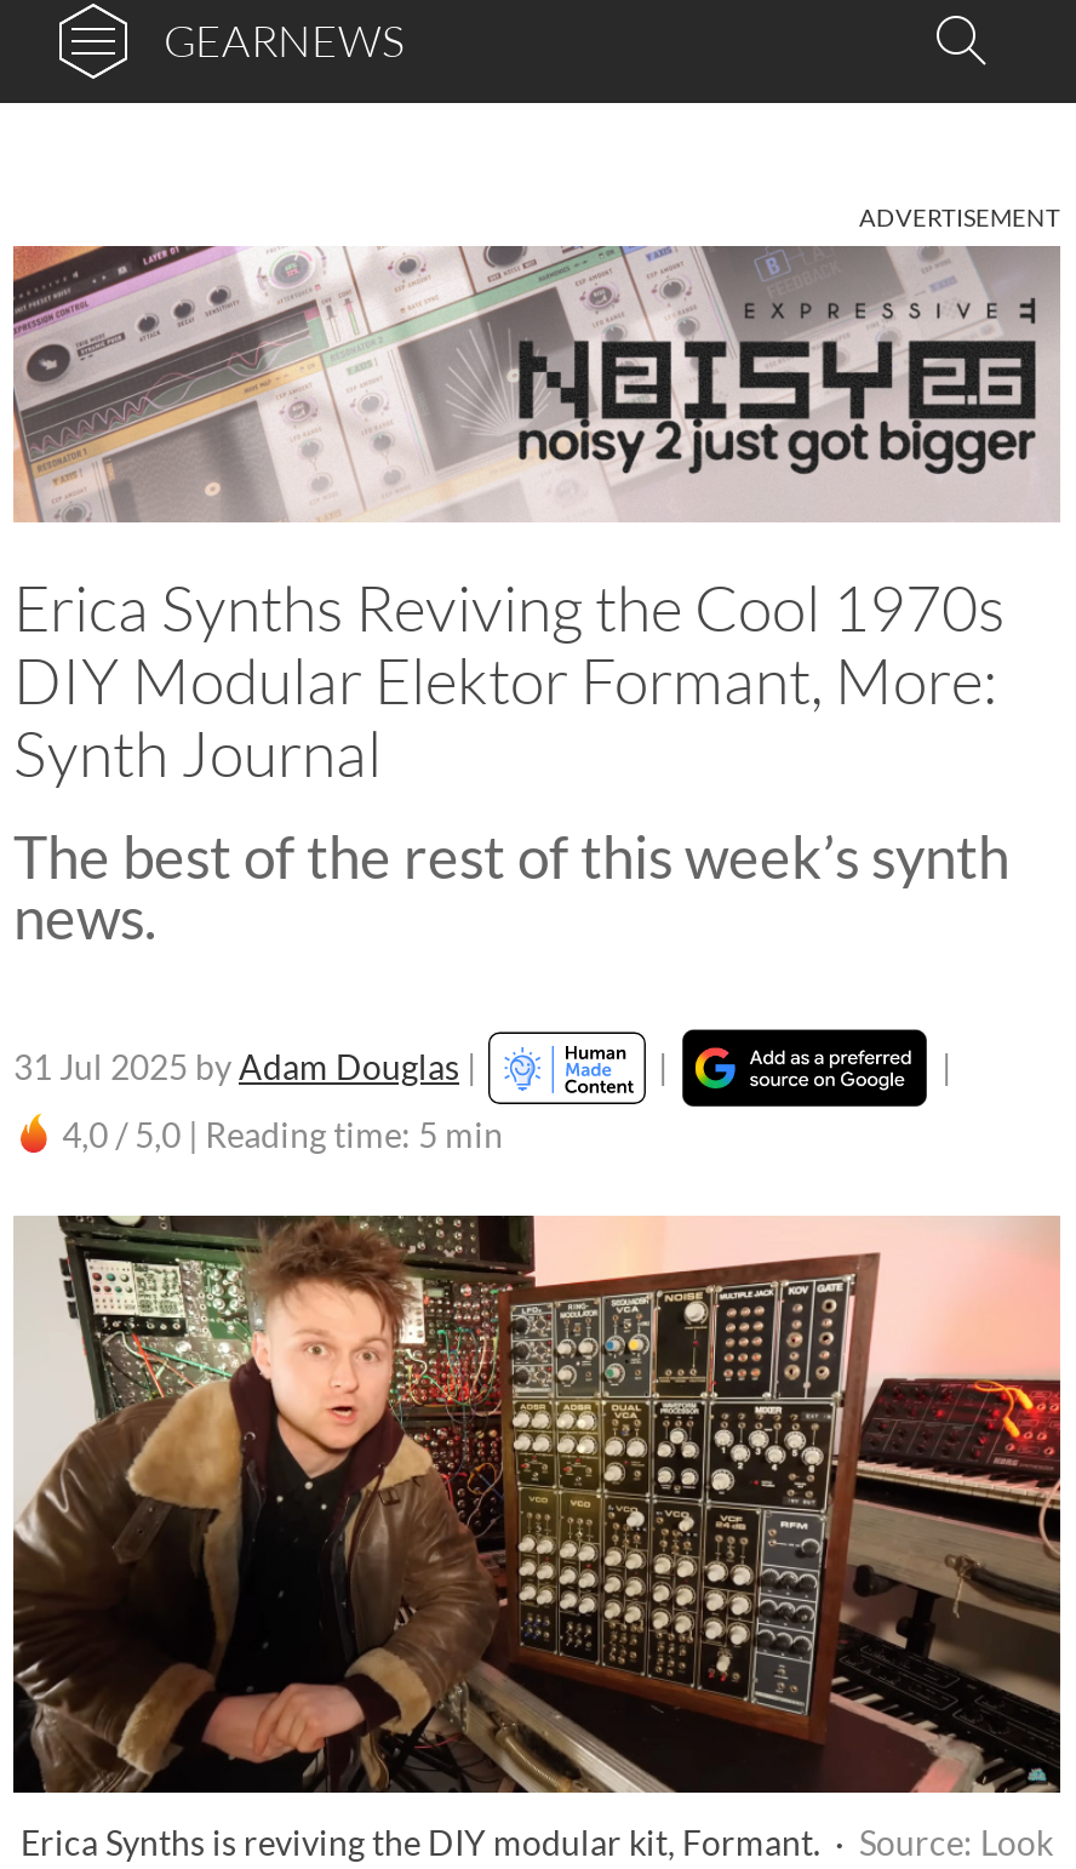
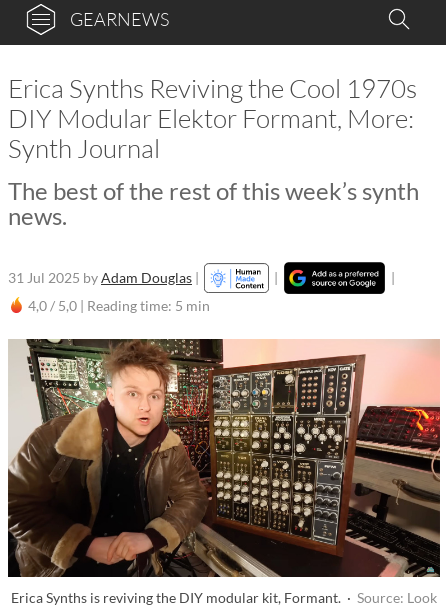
[859,202,1060,232] ADVERTISEMENT -> none
[11,244,1063,525] [image] -> none

